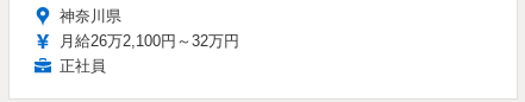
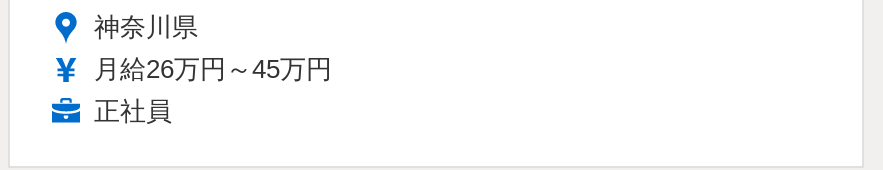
[60,32,239,49] 月給26万2,100円～32万円 -> [94,53,332,83] 月給26万円～45万円

